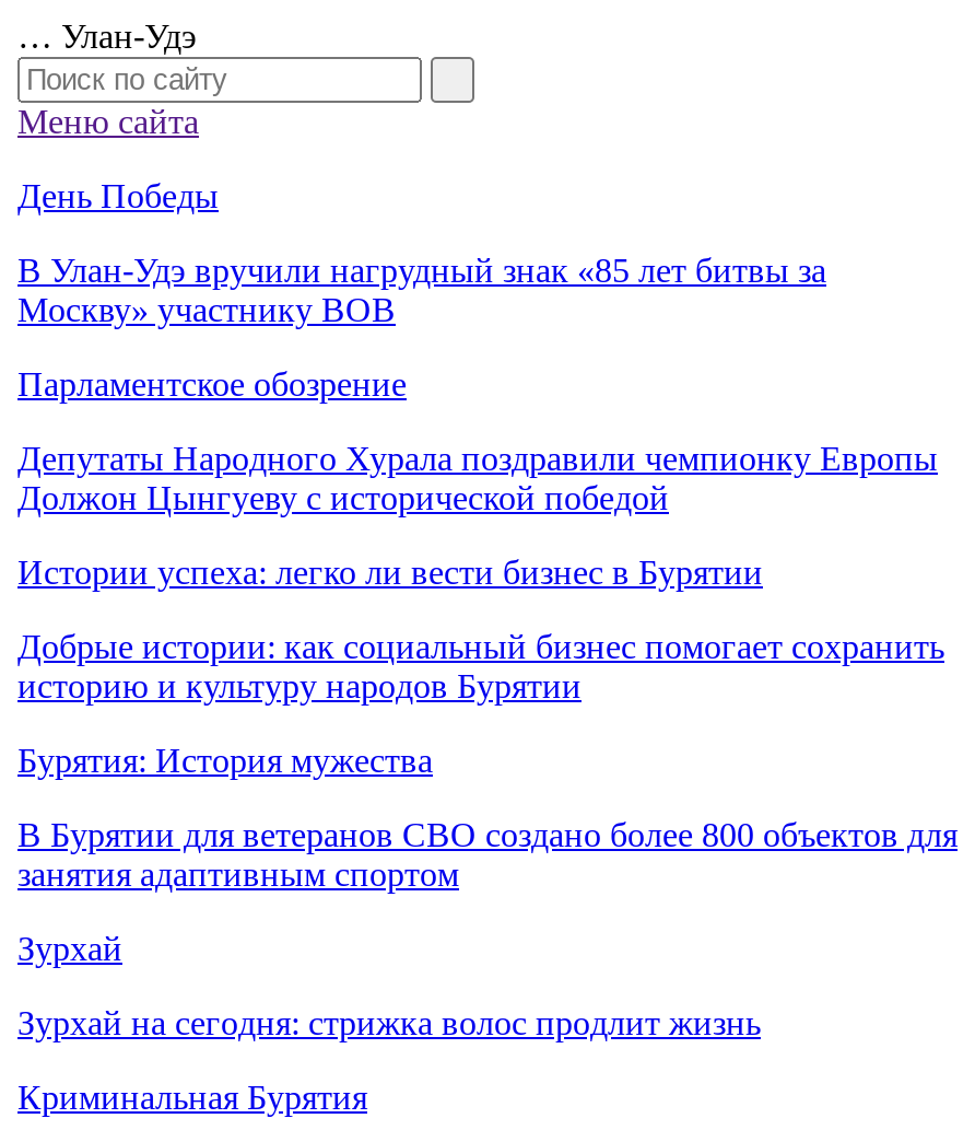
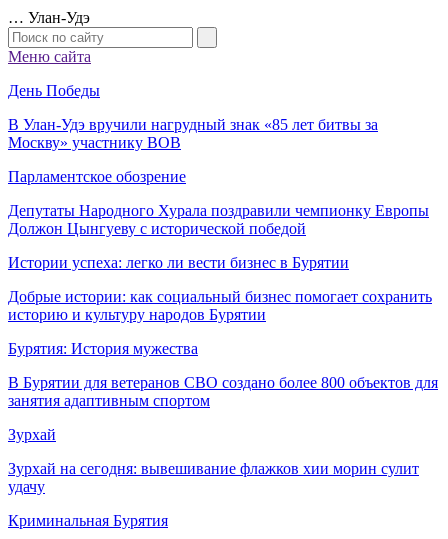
[17,1005,761,1042] Зурхай на сегодня: стрижка волос продлит жизнь -> [8,460,419,495] Зурхай на сегодня: вывешивание флажков хии морин сулит | удачу

